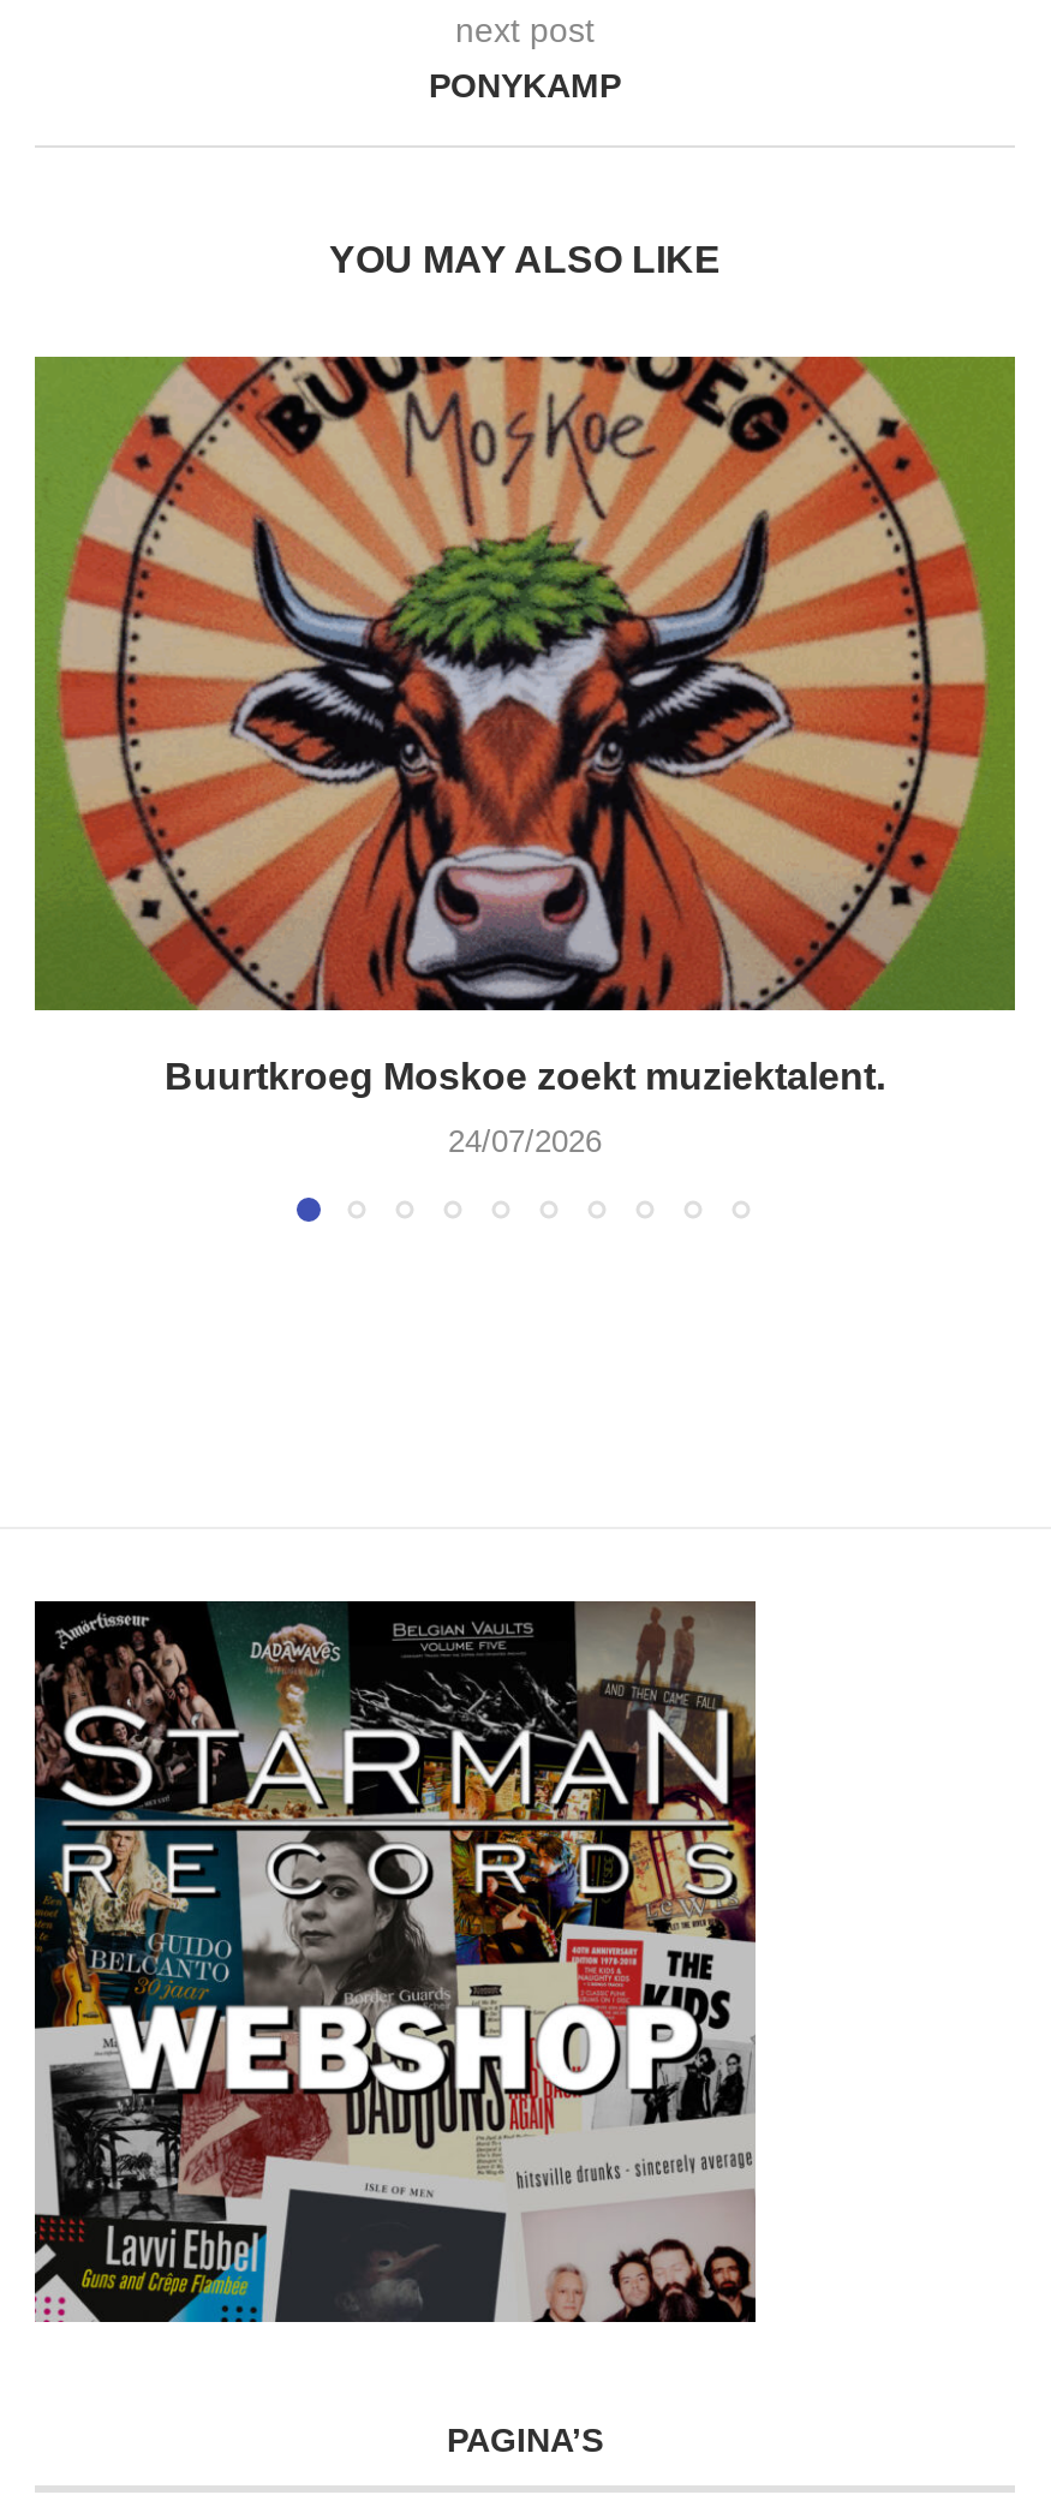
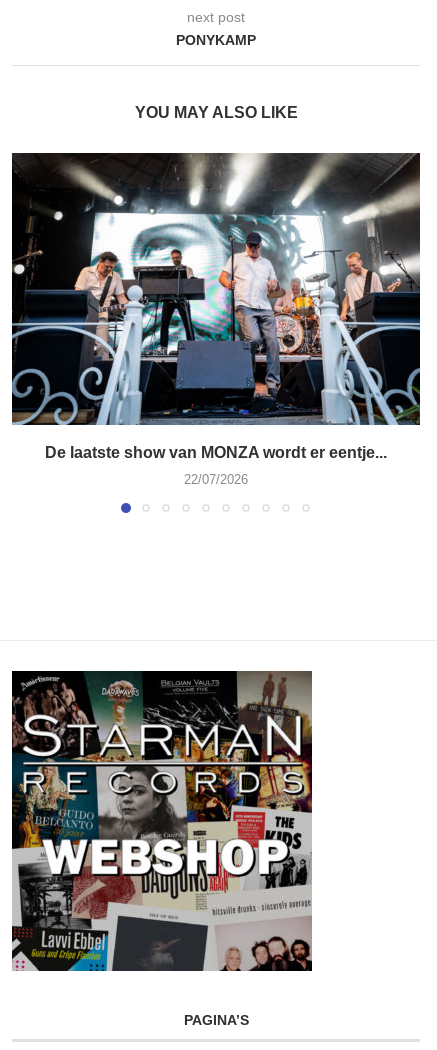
[32,354,1017,1097] [image] | Buurtkroeg Moskoe zoekt muziektalent. -> [11,152,421,461] [image] | De laatste show van MONZA wordt er eentje...
[448,1123,602,1159] 24/07/2026 -> [184,472,248,487] 22/07/2026

